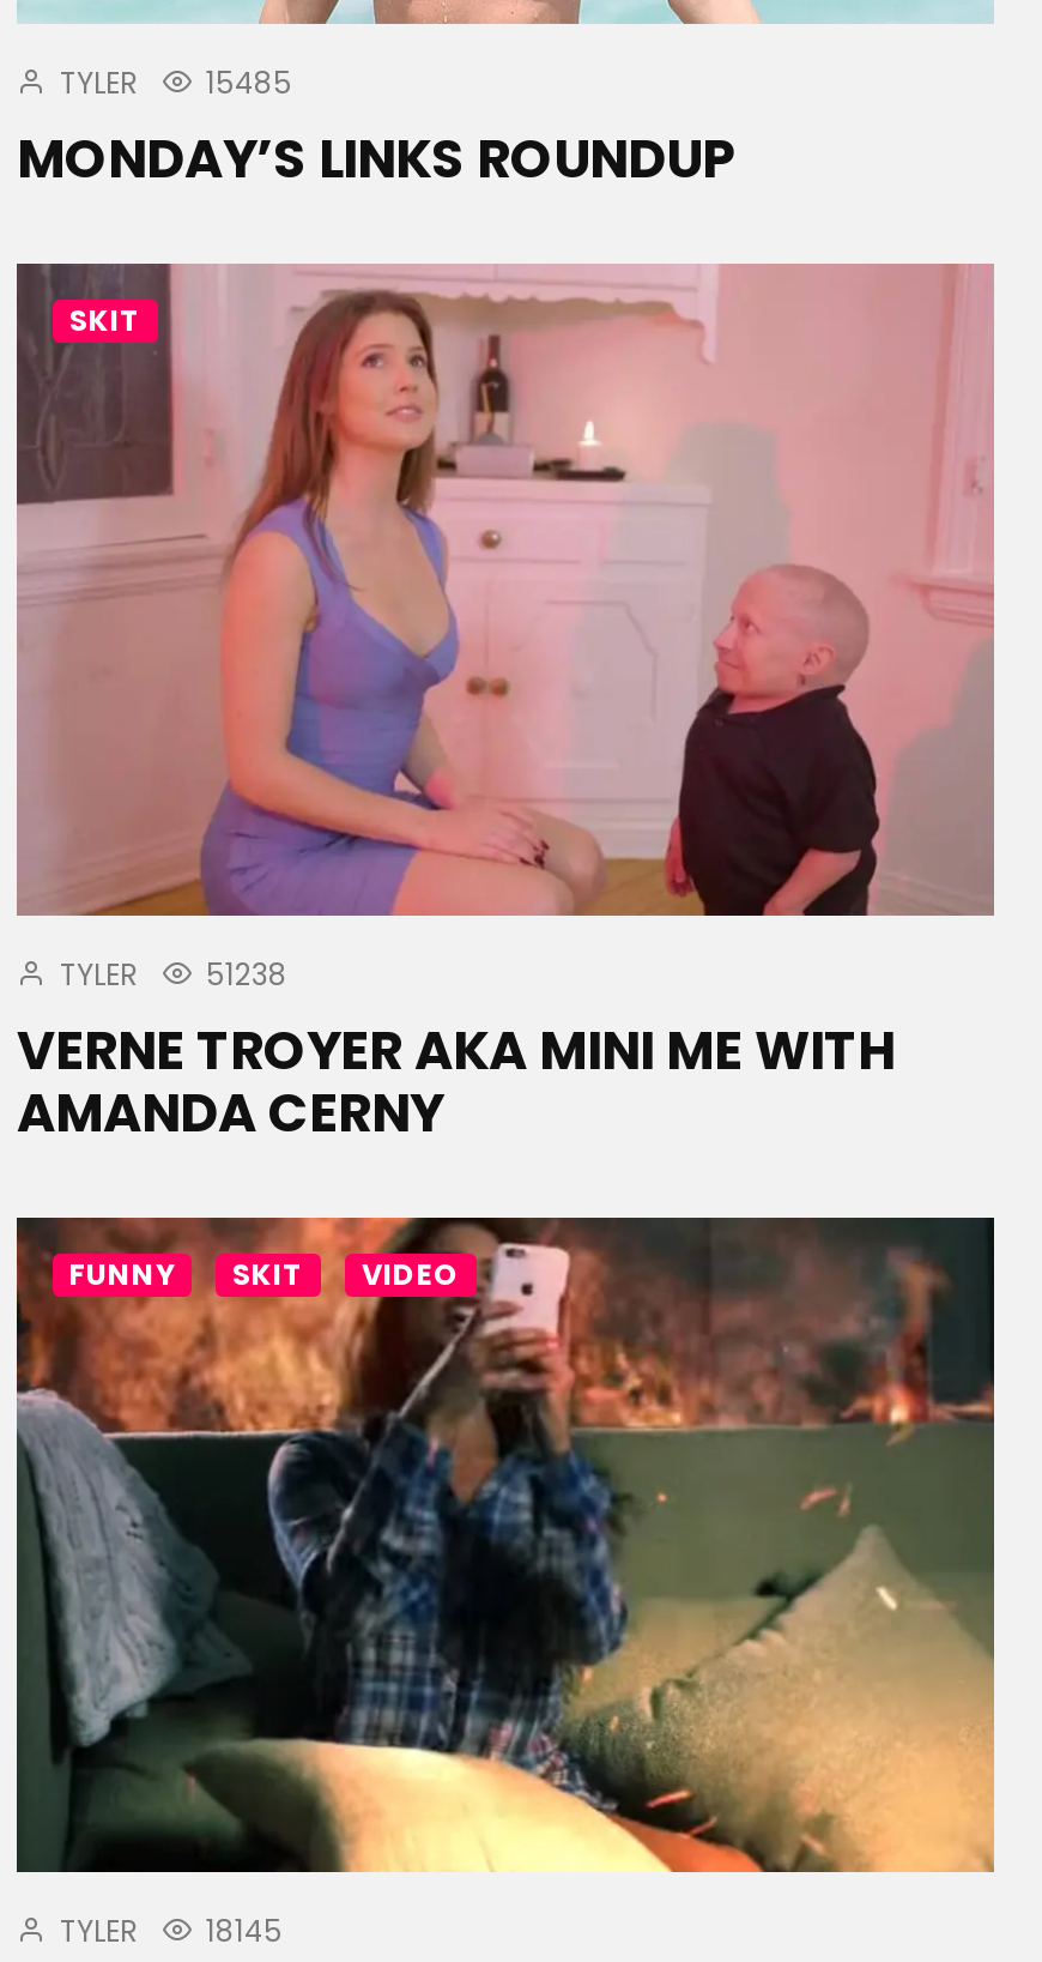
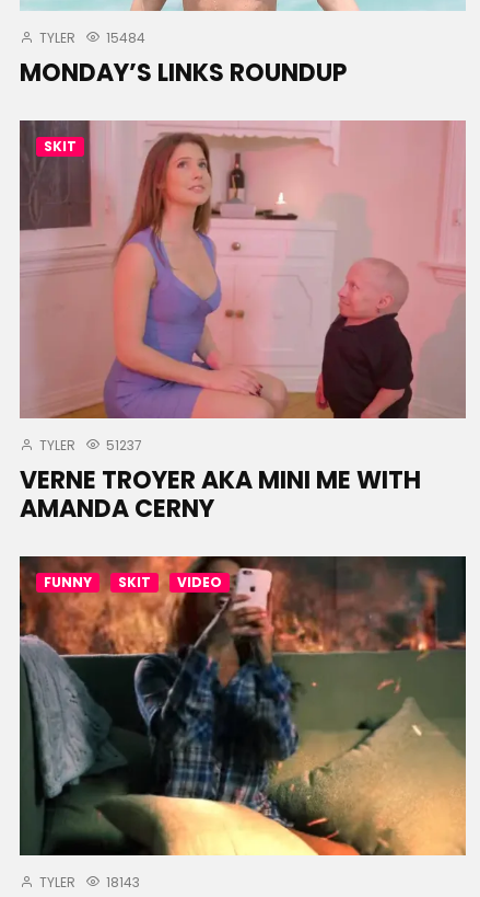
[53,63,292,104] TYLER 15485 -> [36,29,145,47] TYLER 15484
[53,955,287,996] TYLER 51238 -> [36,436,142,455] TYLER 51237
[53,1909,283,1950] TYLER 18145 -> [36,872,140,891] TYLER 18143

